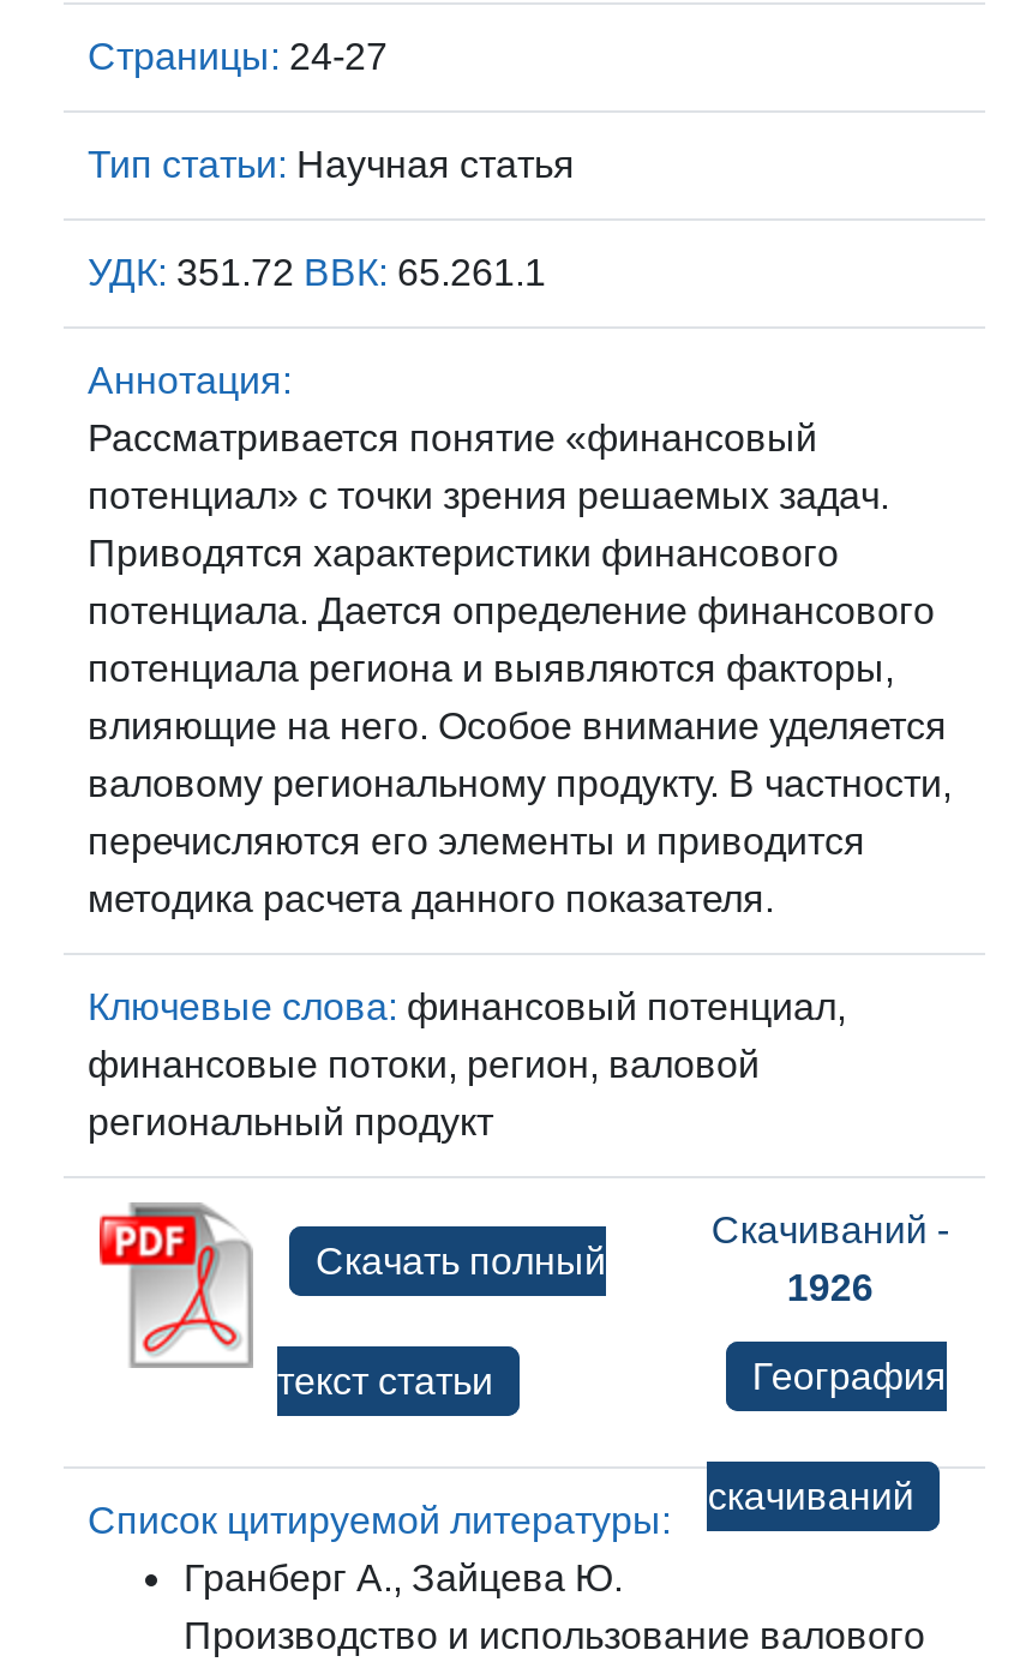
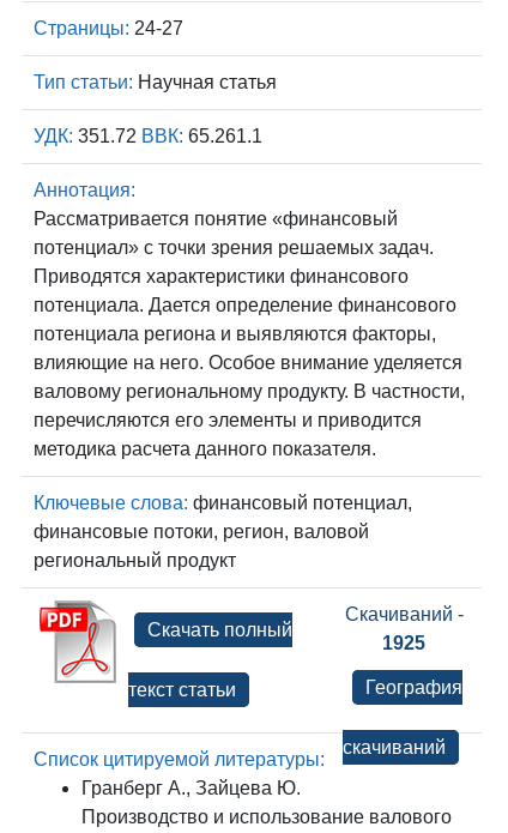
[787,1267,873,1308] 1926 -> [383,633,426,653] 1925

